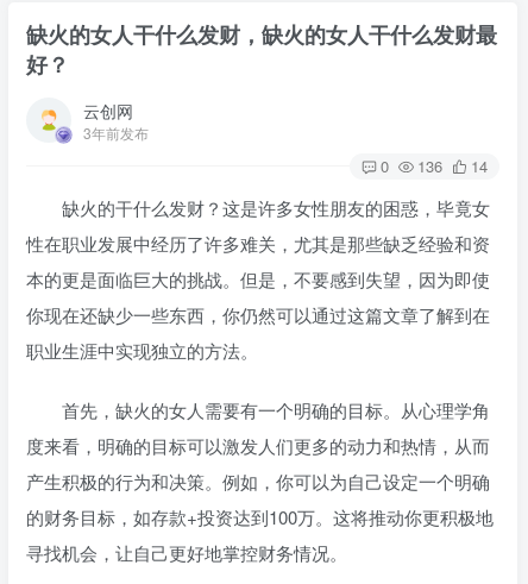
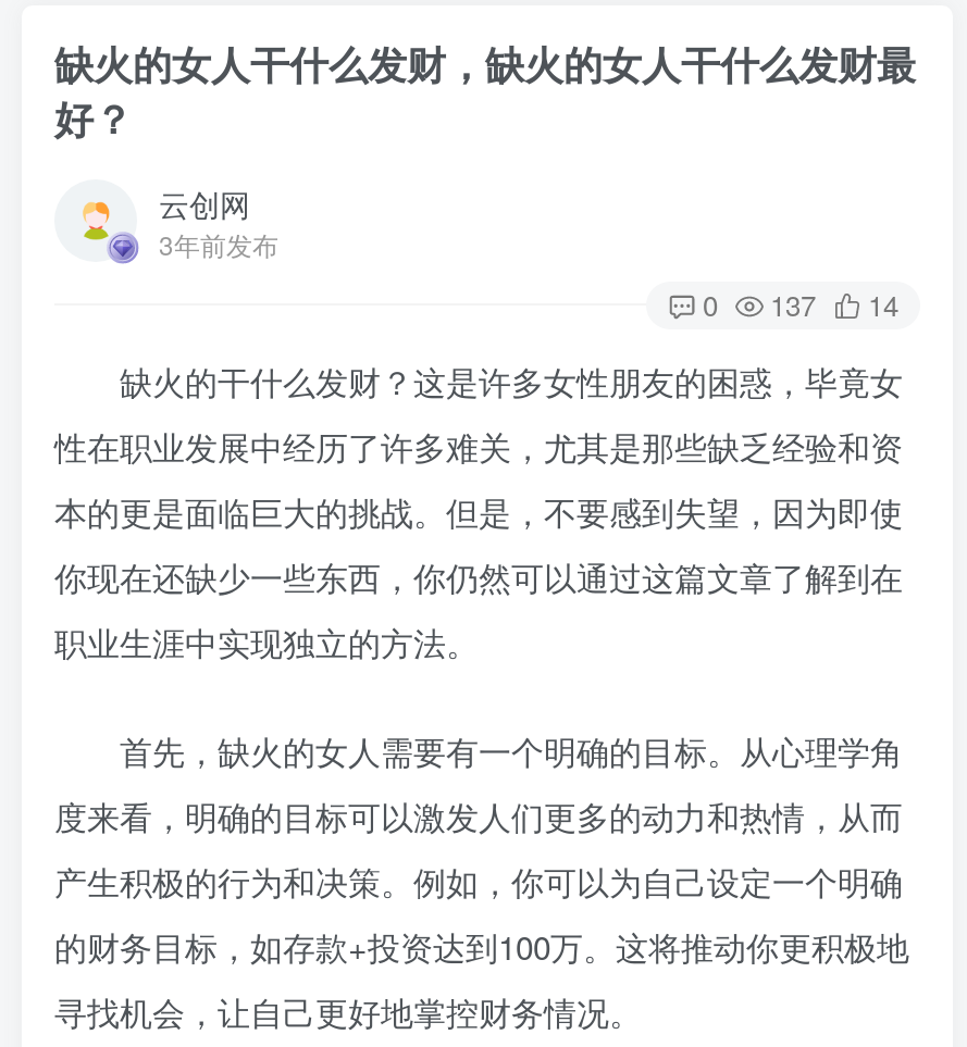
[381,155,488,177] 0 136 14 -> [703,284,898,325] 0 137 14

